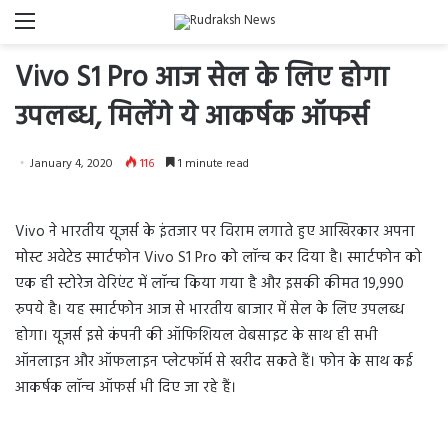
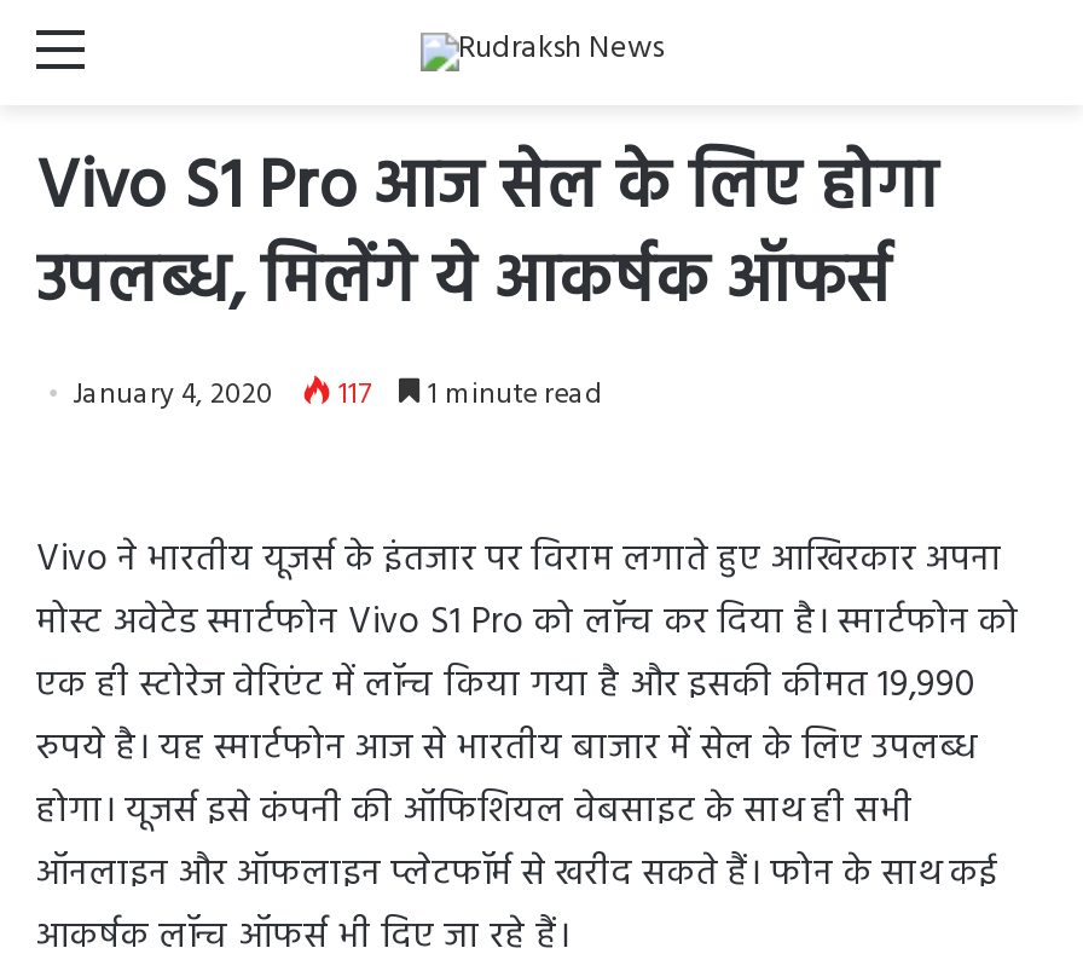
[30,154,249,174] January 4, 2020 116 1 minute read -> [73,371,600,420] January 4, 2020 117 1 minute read

